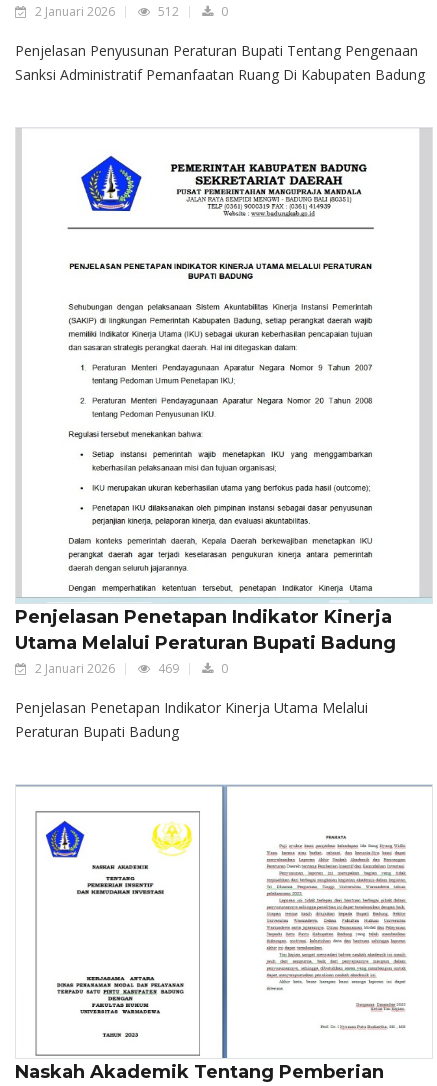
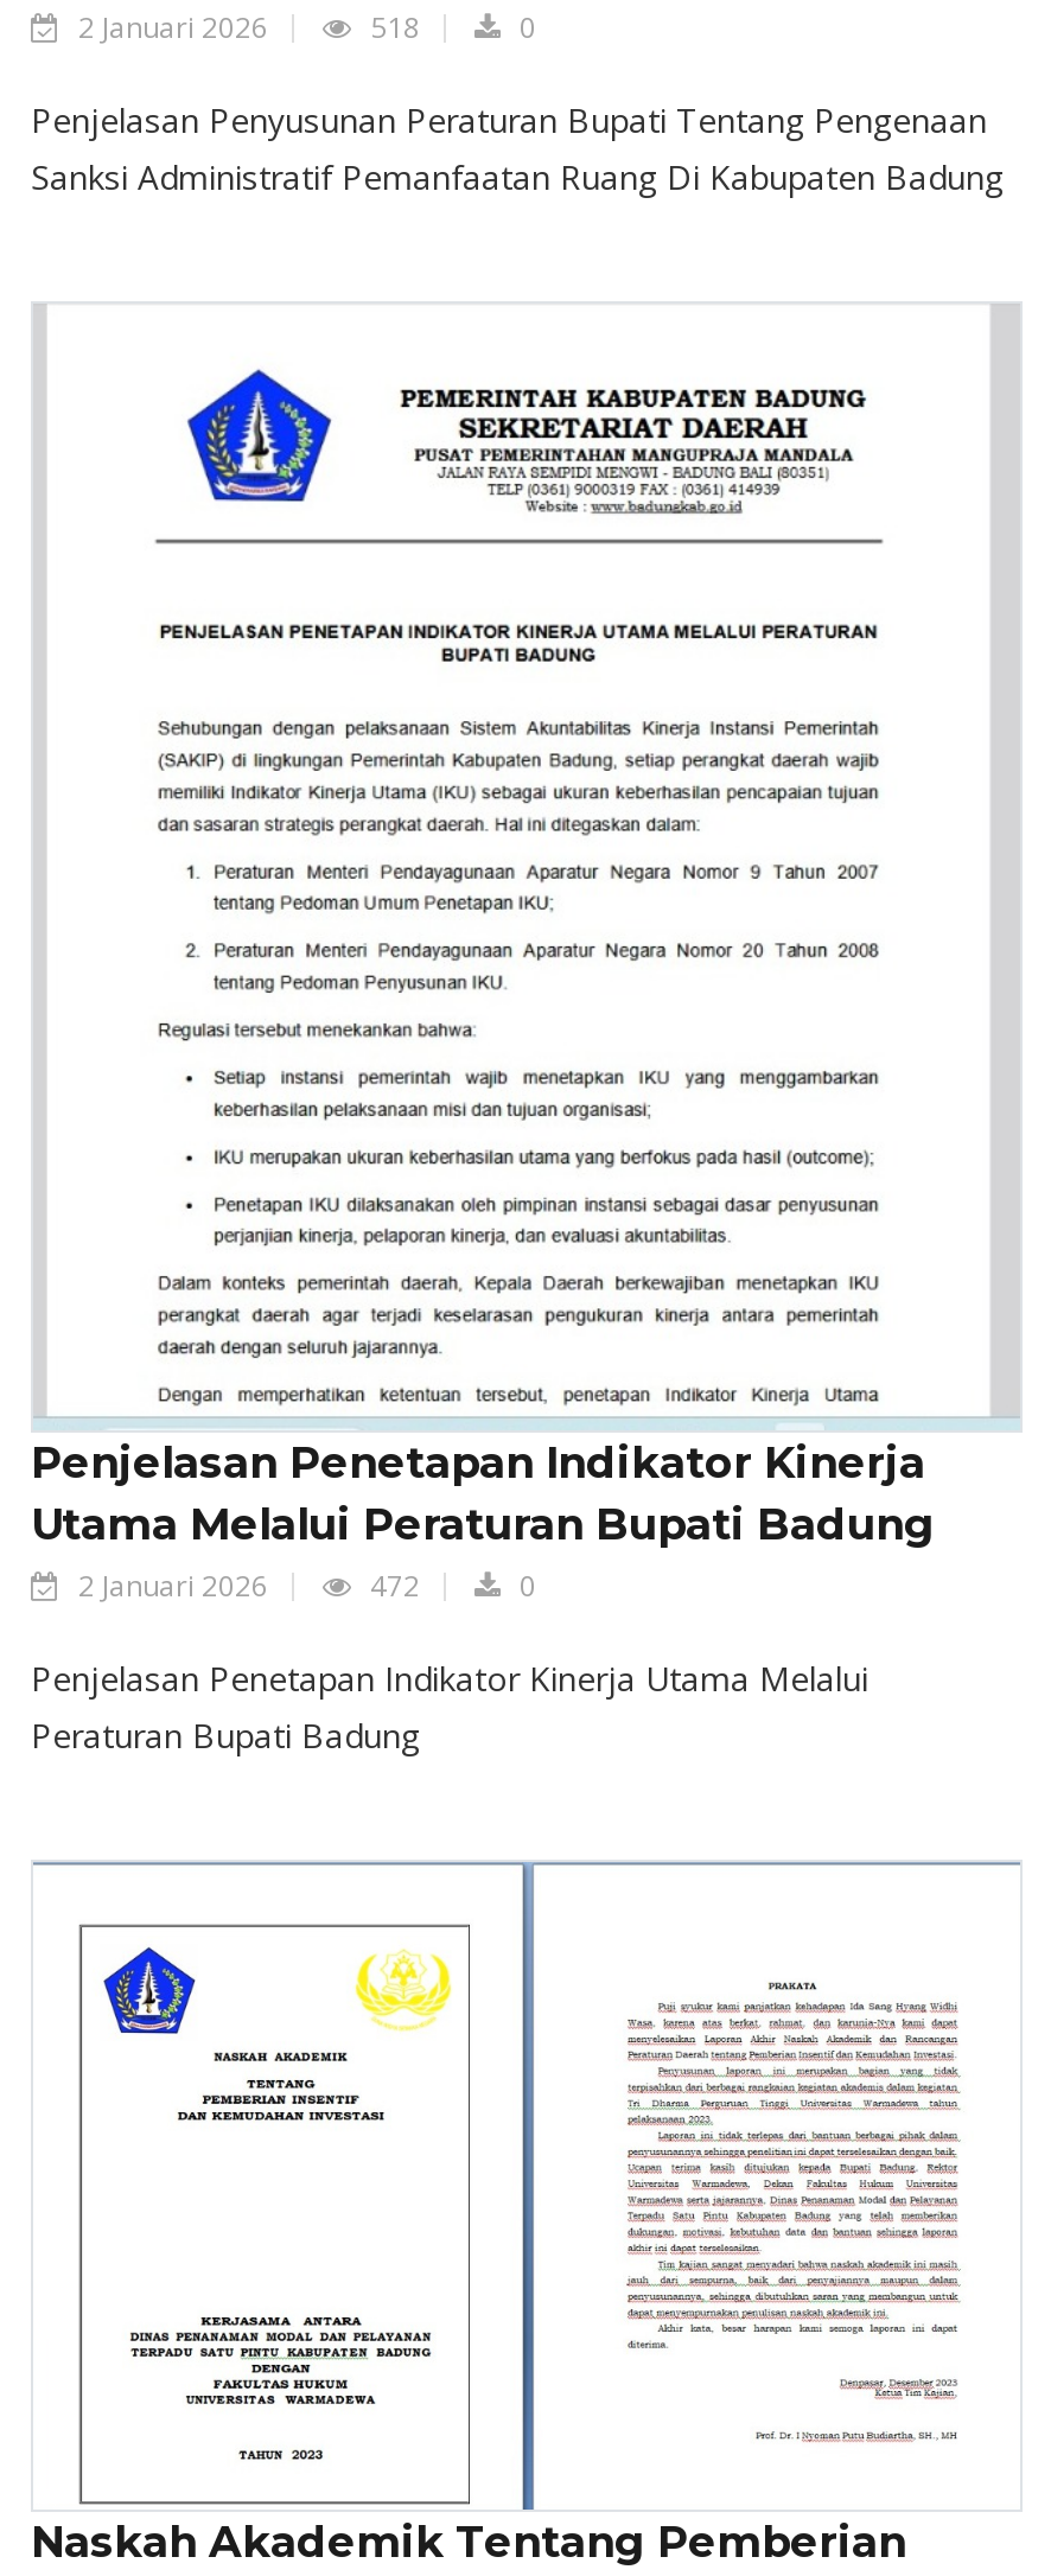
[158,3,179,20] 512 -> [370,7,420,48] 518
[158,660,179,677] 469 -> [370,1566,420,1607] 472

